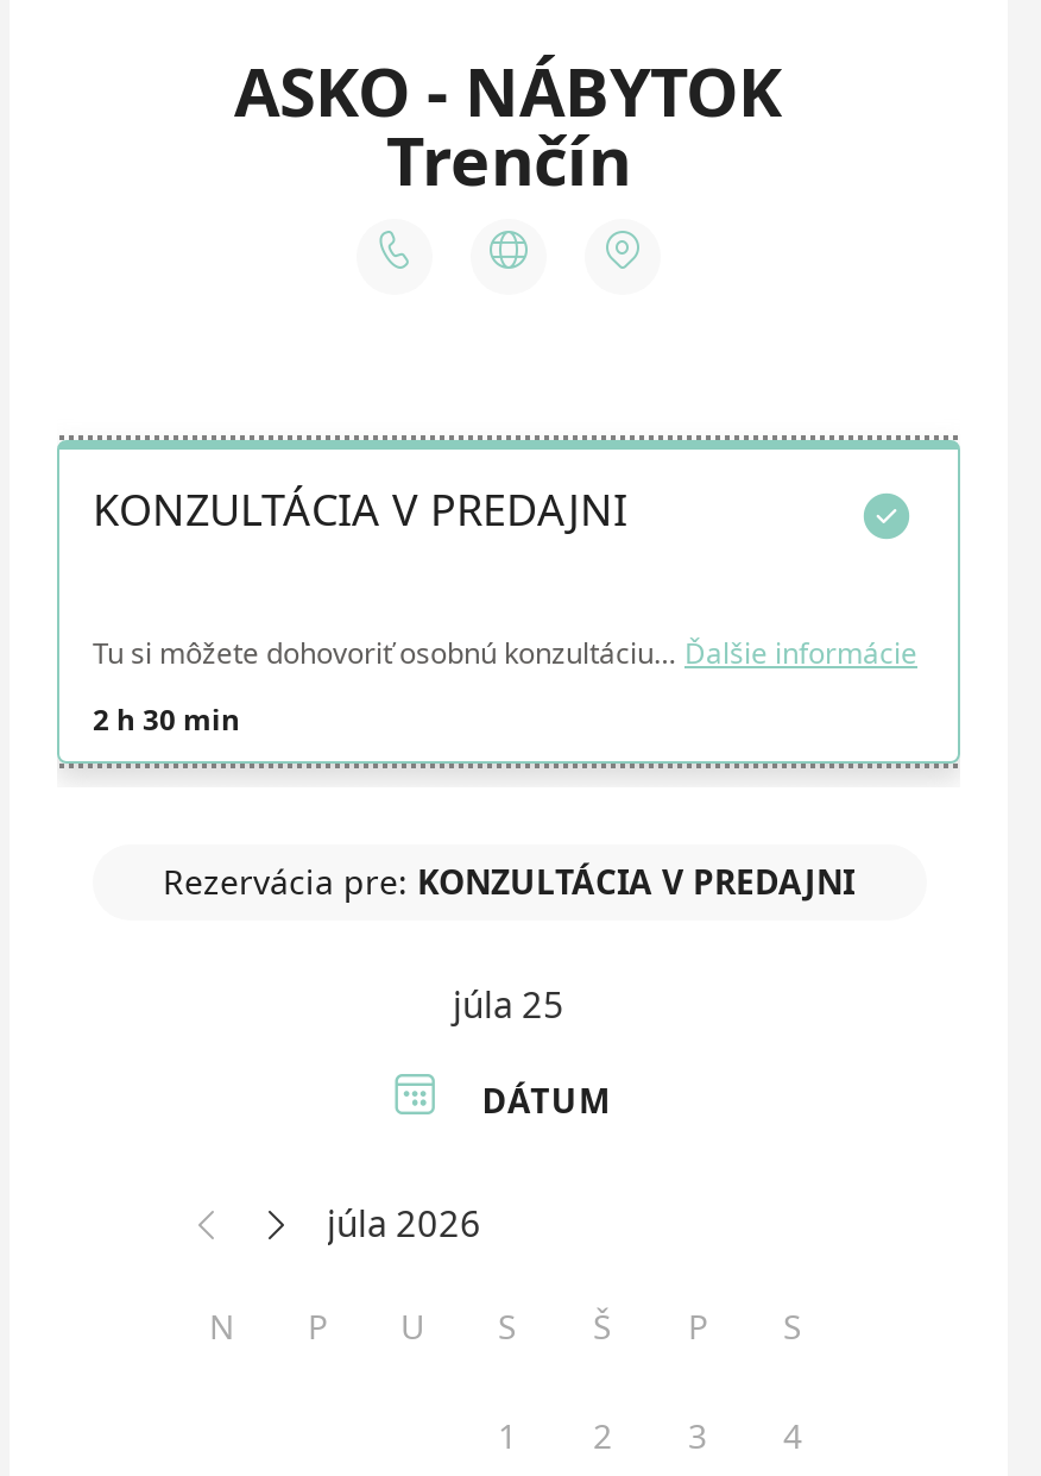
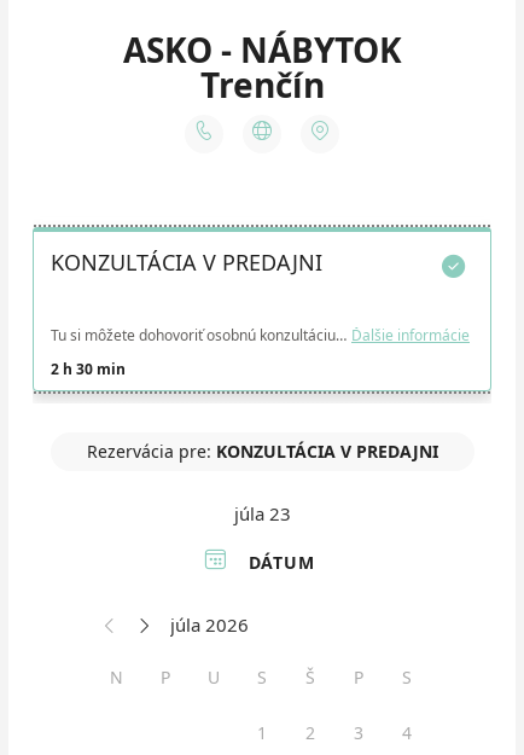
[453,980,564,1028] júla 25 -> [234,501,290,525] júla 23

